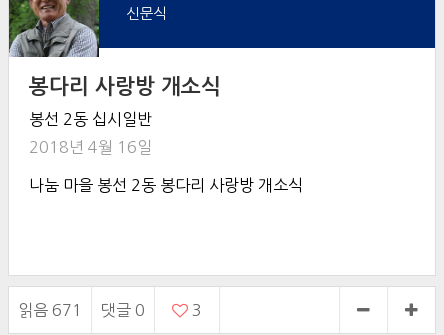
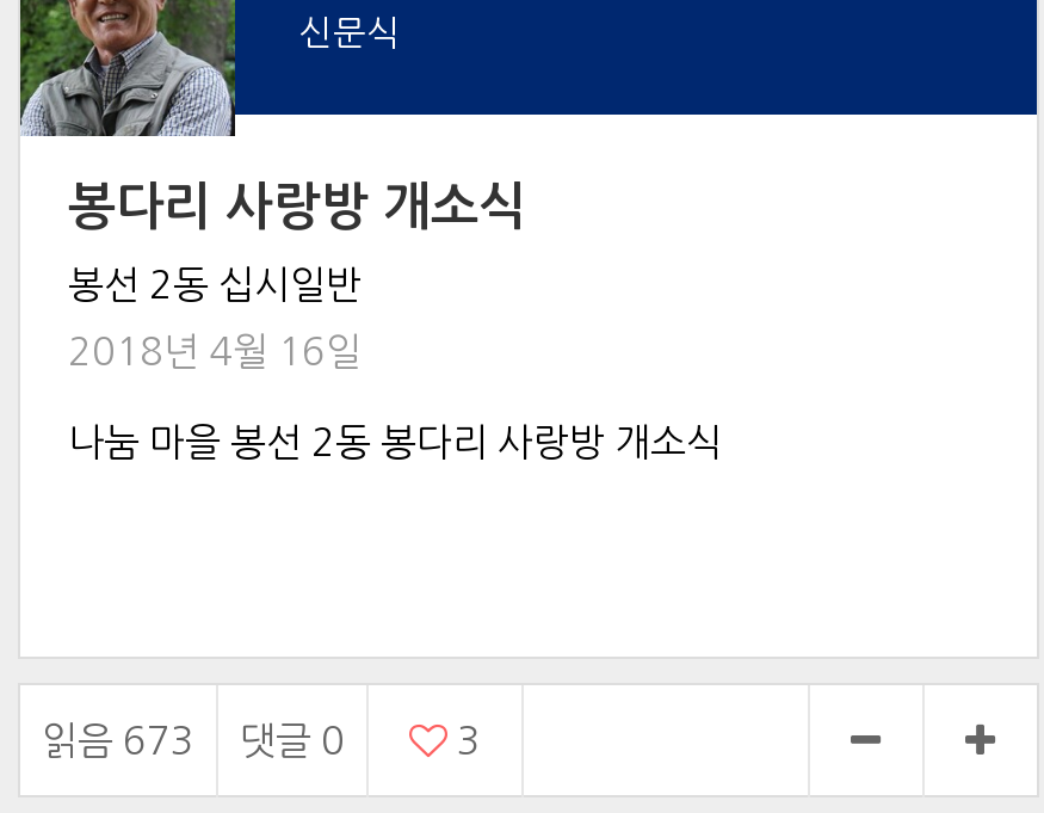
[18,302,145,318] 읽음 671 댓글 0 -> [42,721,345,759] 읽음 673 댓글 0

